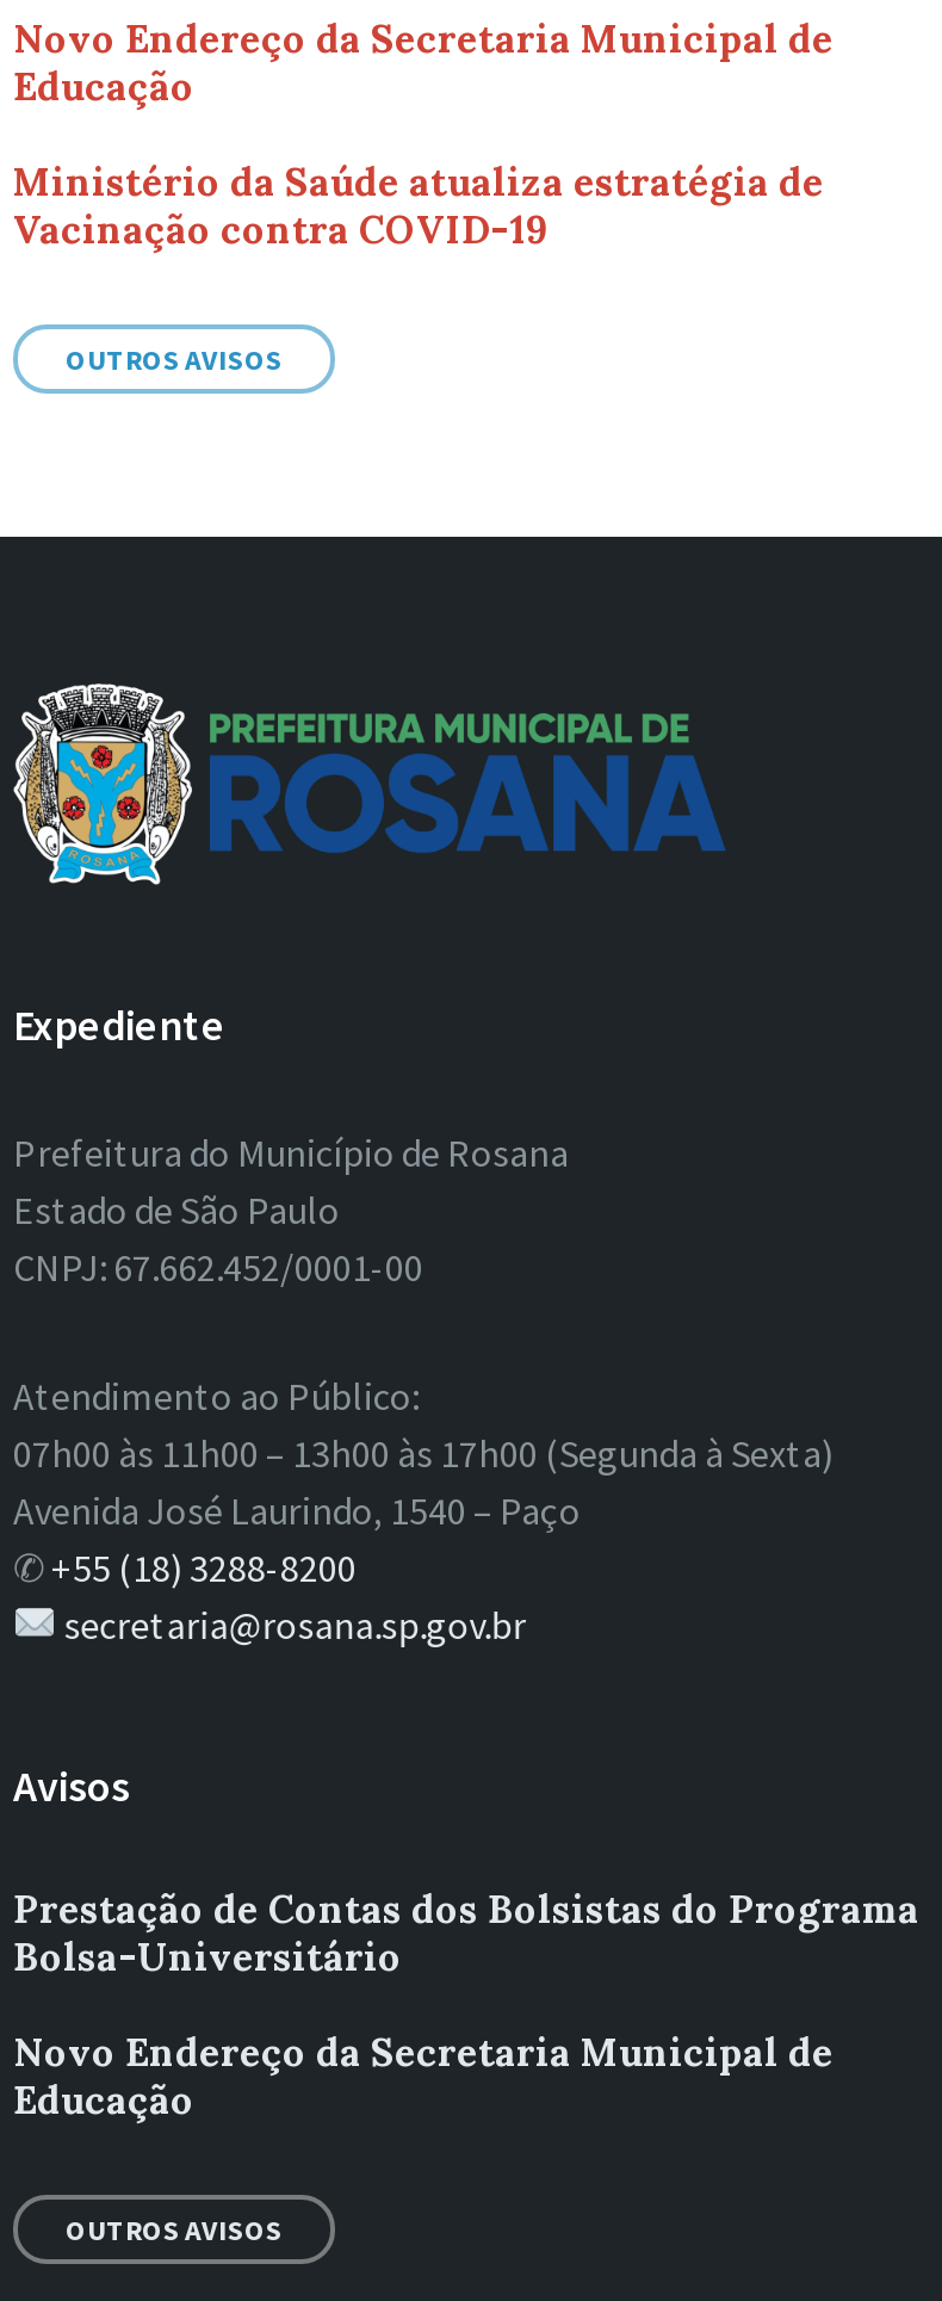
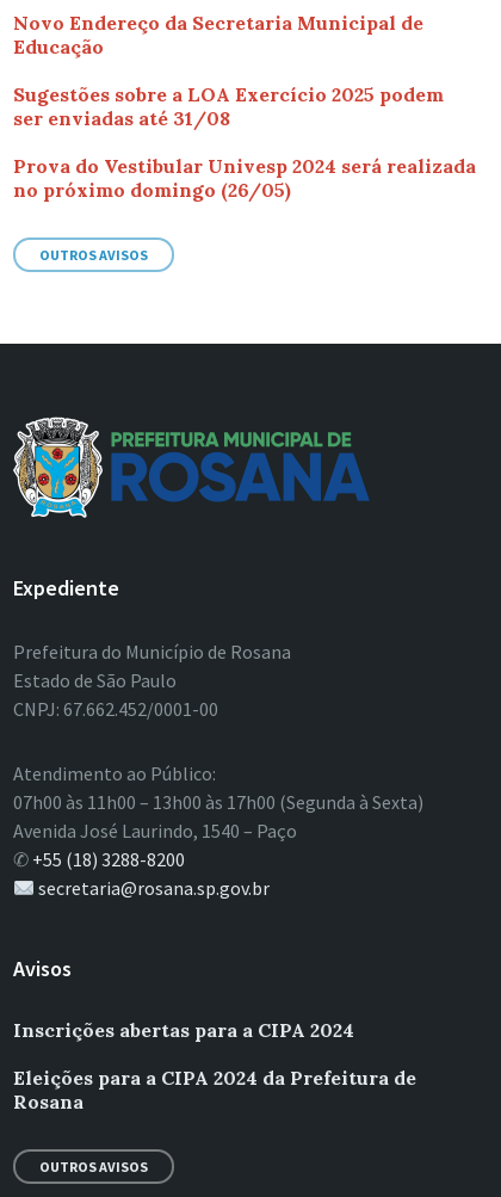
[13,157,824,252] Ministério da Saúde atualiza estratégia de | Vacinação contra COVID-19 -> [13,83,476,202] Sugestões sobre a LOA Exercício 2025 podem | ser enviadas até 31/08 | Prova do Vestibular Univesp 2024 será realizada | no próximo domingo (26/05)
moved [11,341,833,1812] -> [12,246,423,983]: [image] | OUTROS AVISOS | Expediente | ... | secretaria@rosana.sp.gov.br | Avisos
[13,1884,919,1979] Prestação de Contas dos Bolsistas do Programa | Bolsa-Universitário -> [13,1018,354,1042] Inscrições abertas para a CIPA 2024
[13,2027,833,2123] Novo Endereço da Secretaria Municipal de | Educação -> [13,1066,416,1114] Eleições para a CIPA 2024 da Prefeitura de | Rosana

